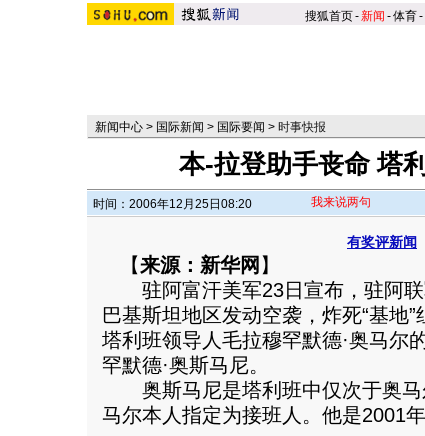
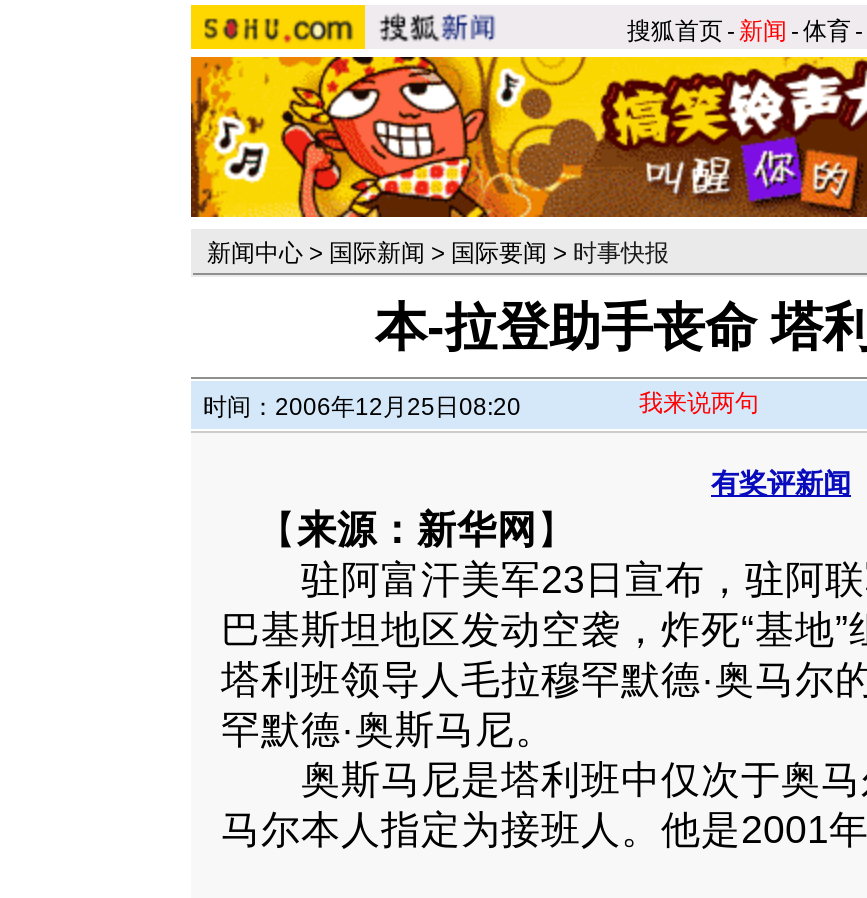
none -> [189,55,861,219] [image]

